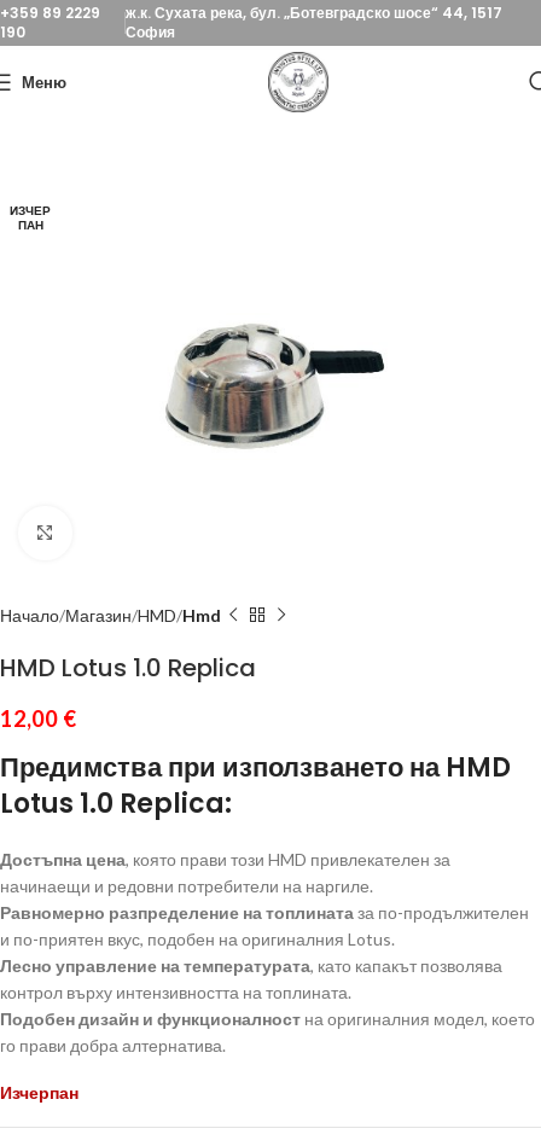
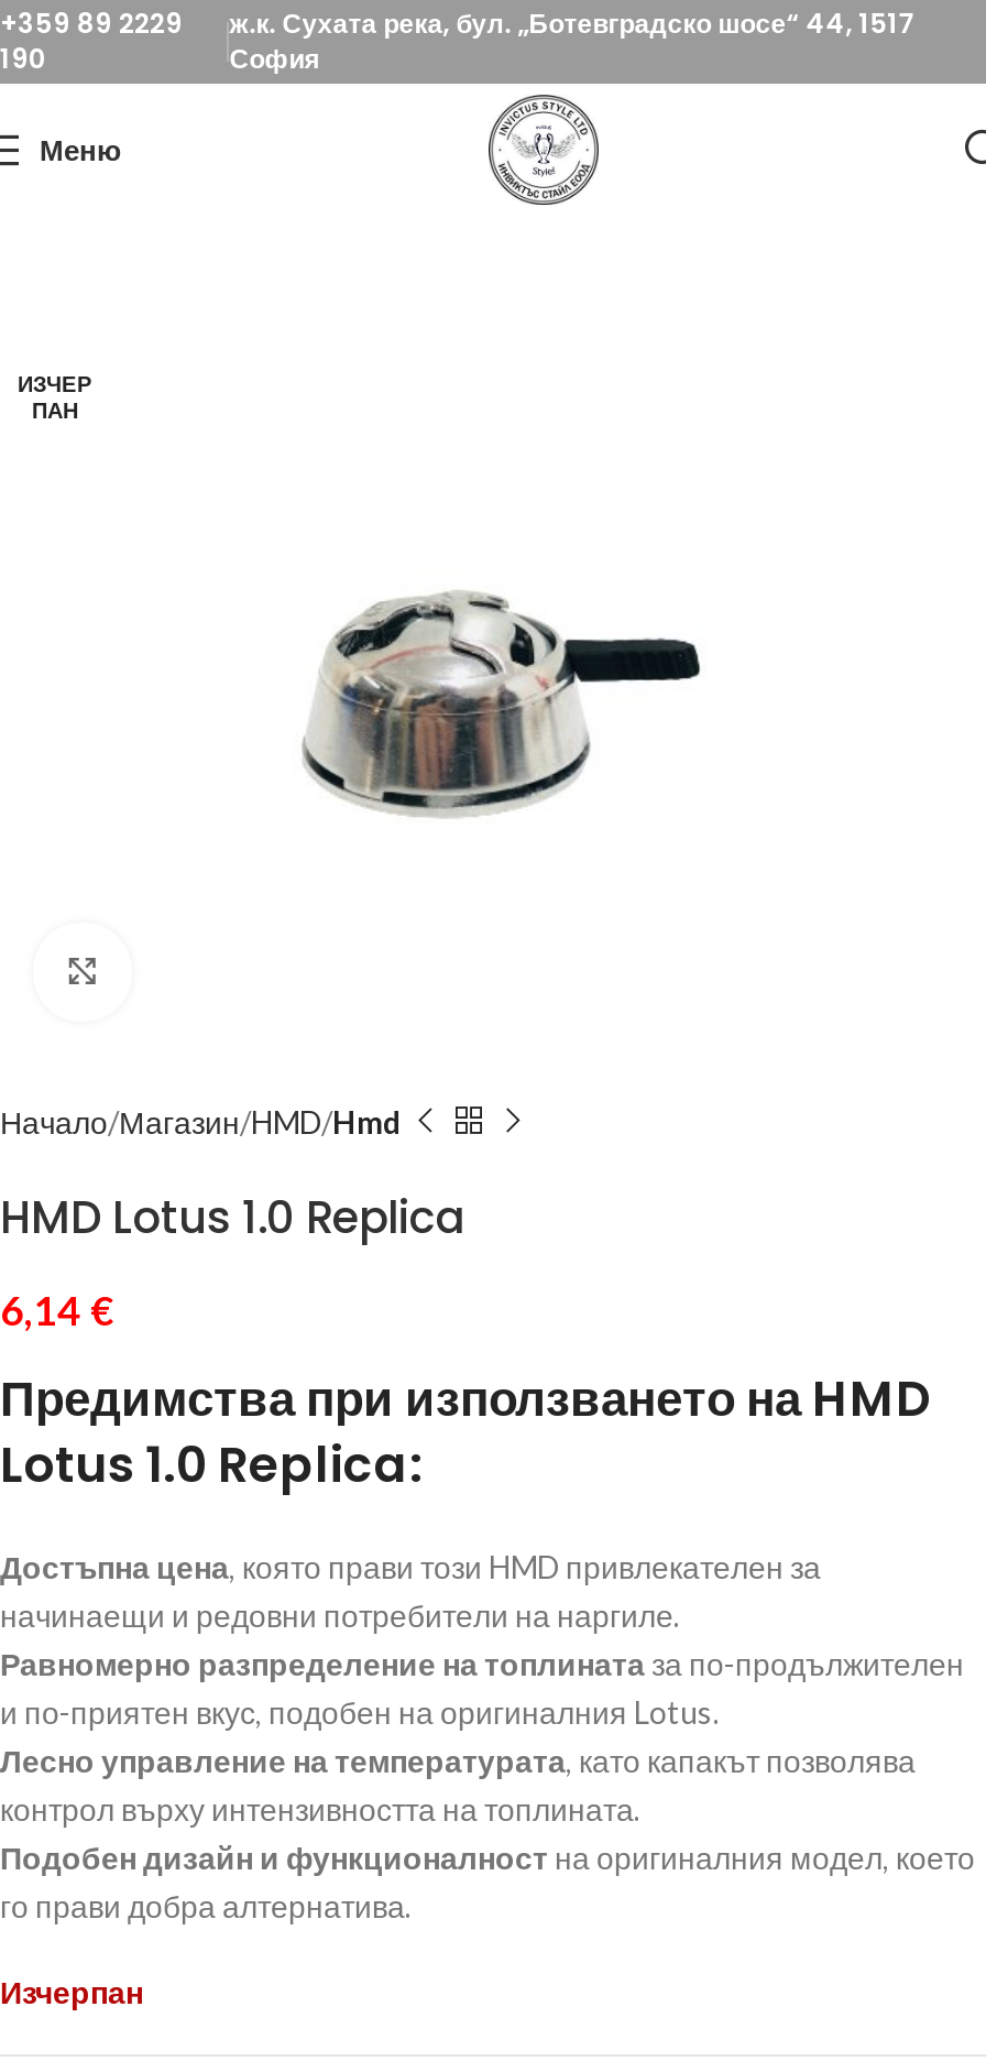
[0,705,76,731] 12,00 € -> [0,1285,114,1334] 6,14 €

